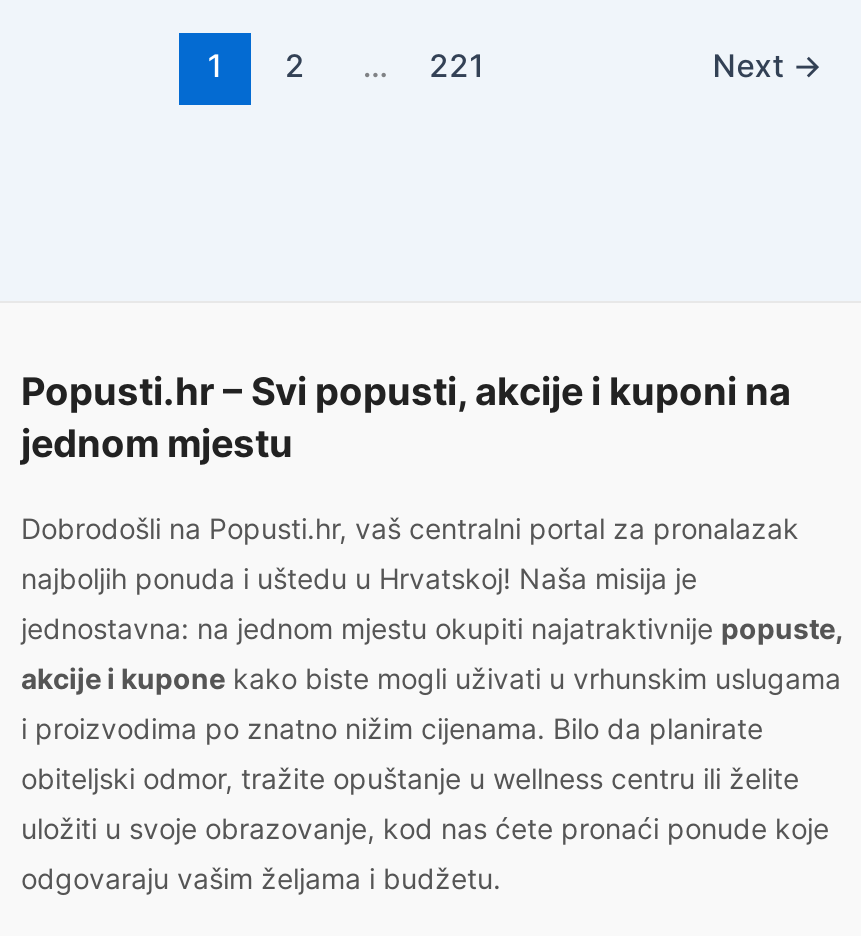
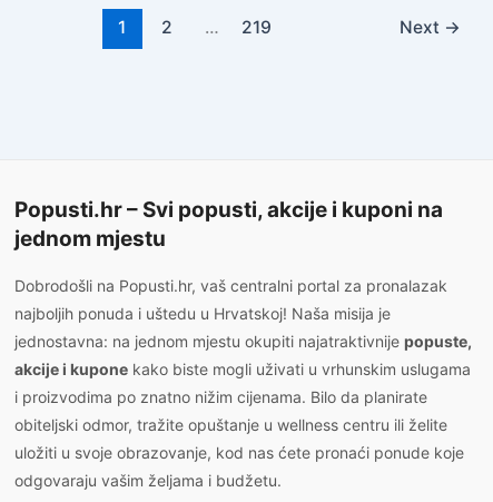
[429,46,483,84] 221 -> [242,17,272,38] 219

